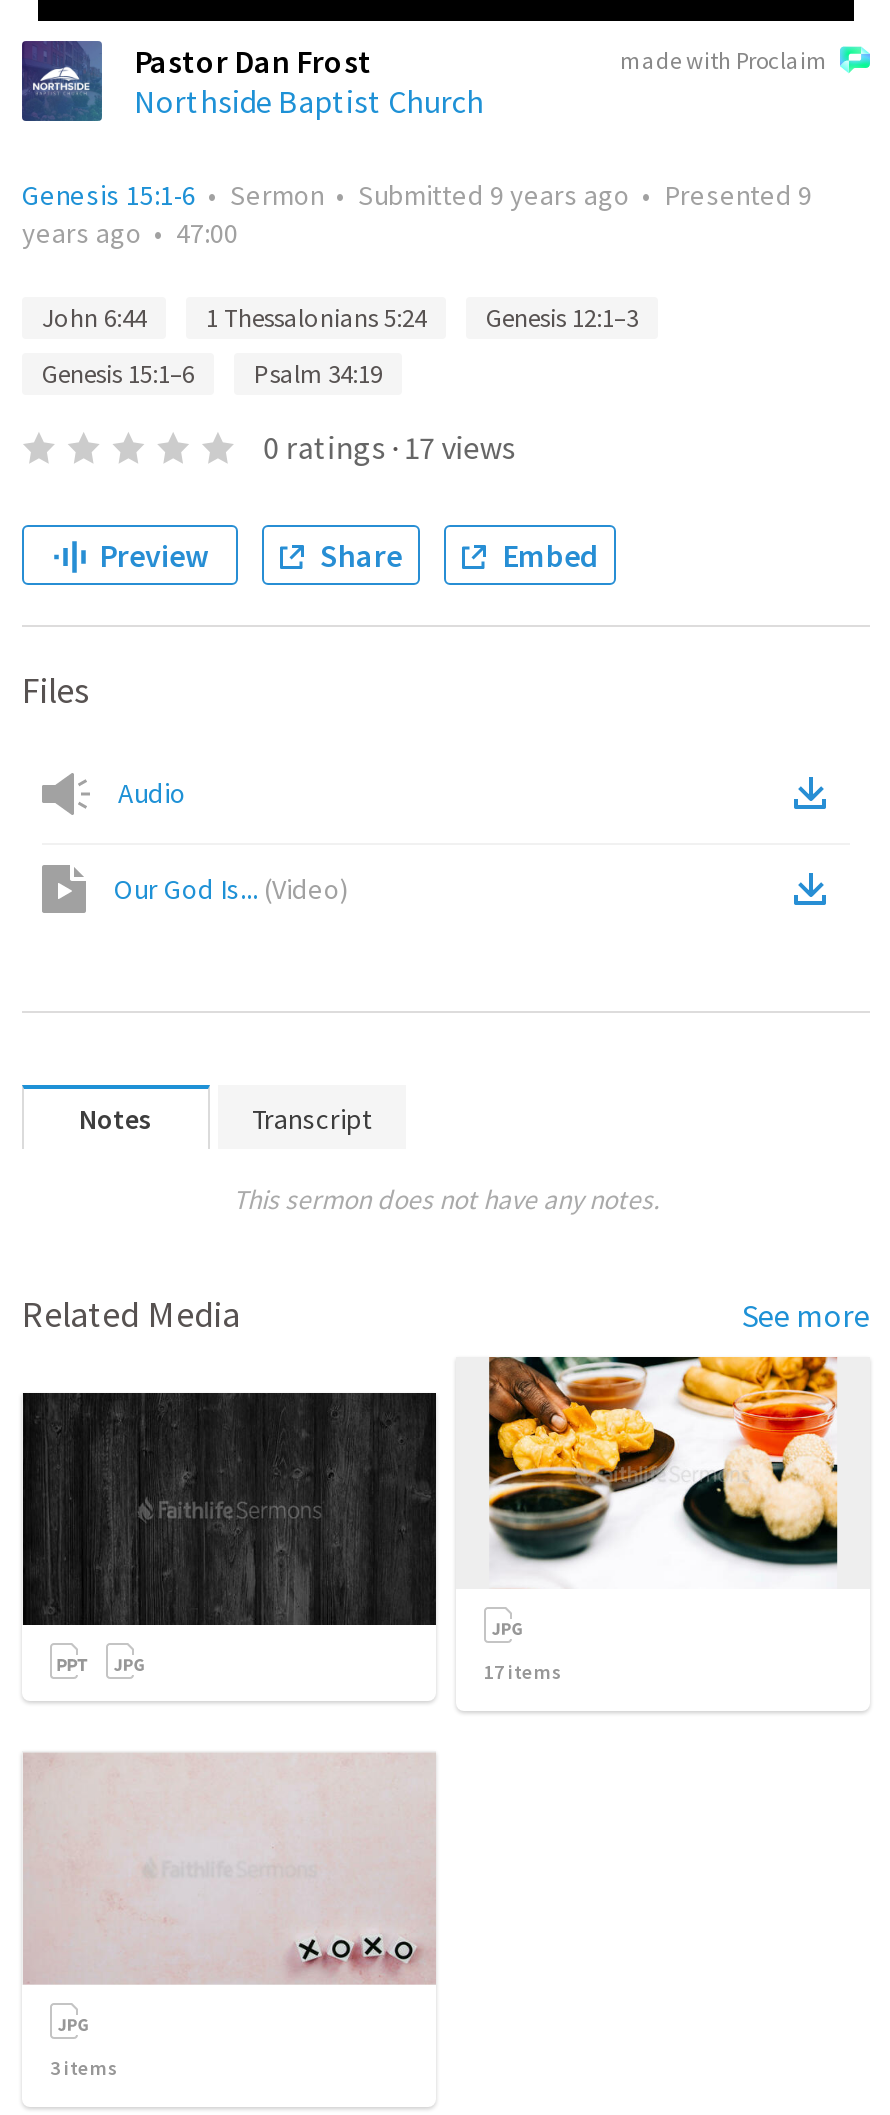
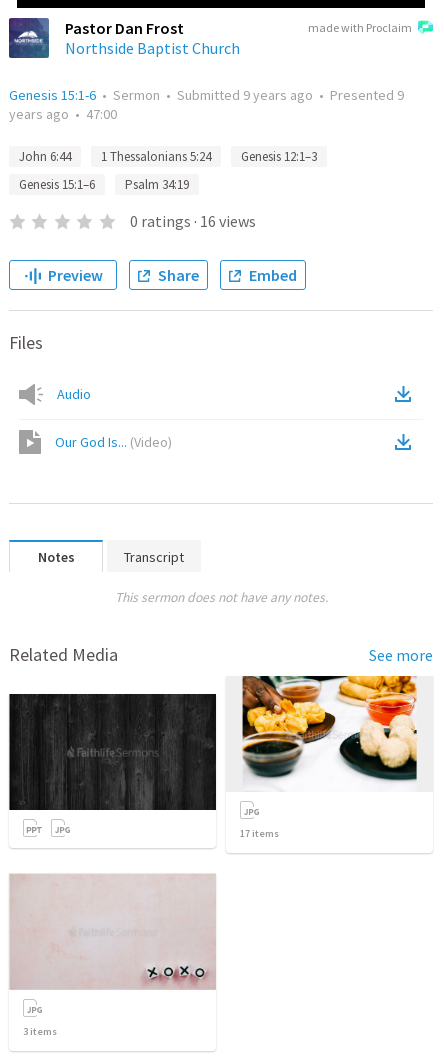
[263,427,515,467] 0 ratings · 17 views -> [130,211,256,231] 0 ratings · 16 views

